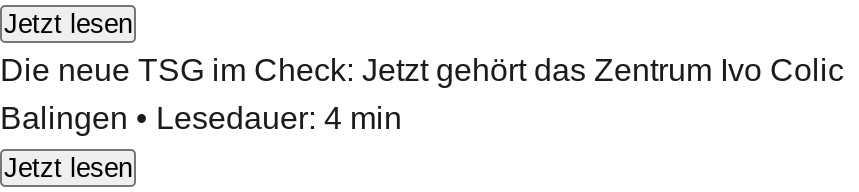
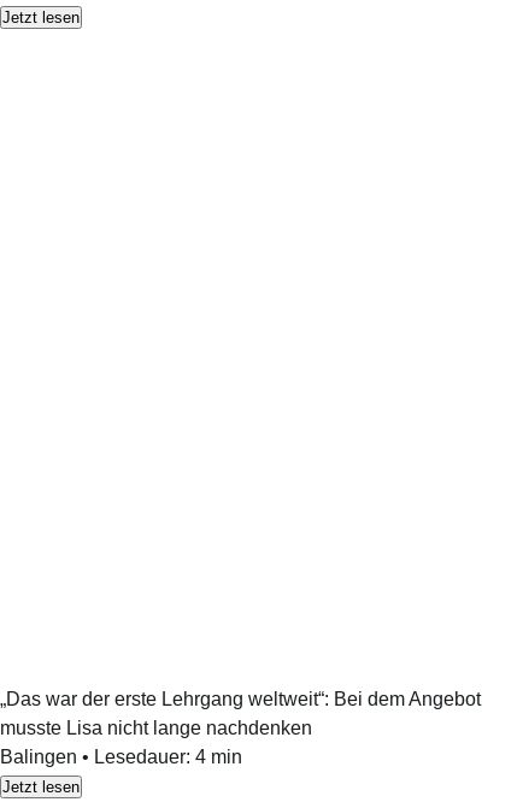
[0,53,844,87] Die neue TSG im Check: Jetzt gehört das Zentrum Ivo Colic -> [0,689,481,738] „Das war der erste Lehrgang weltweit“: Bei dem Angebot | musste Lisa nicht lange nachdenken

